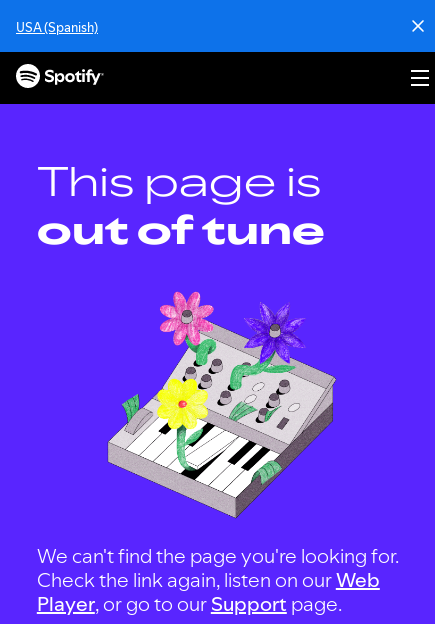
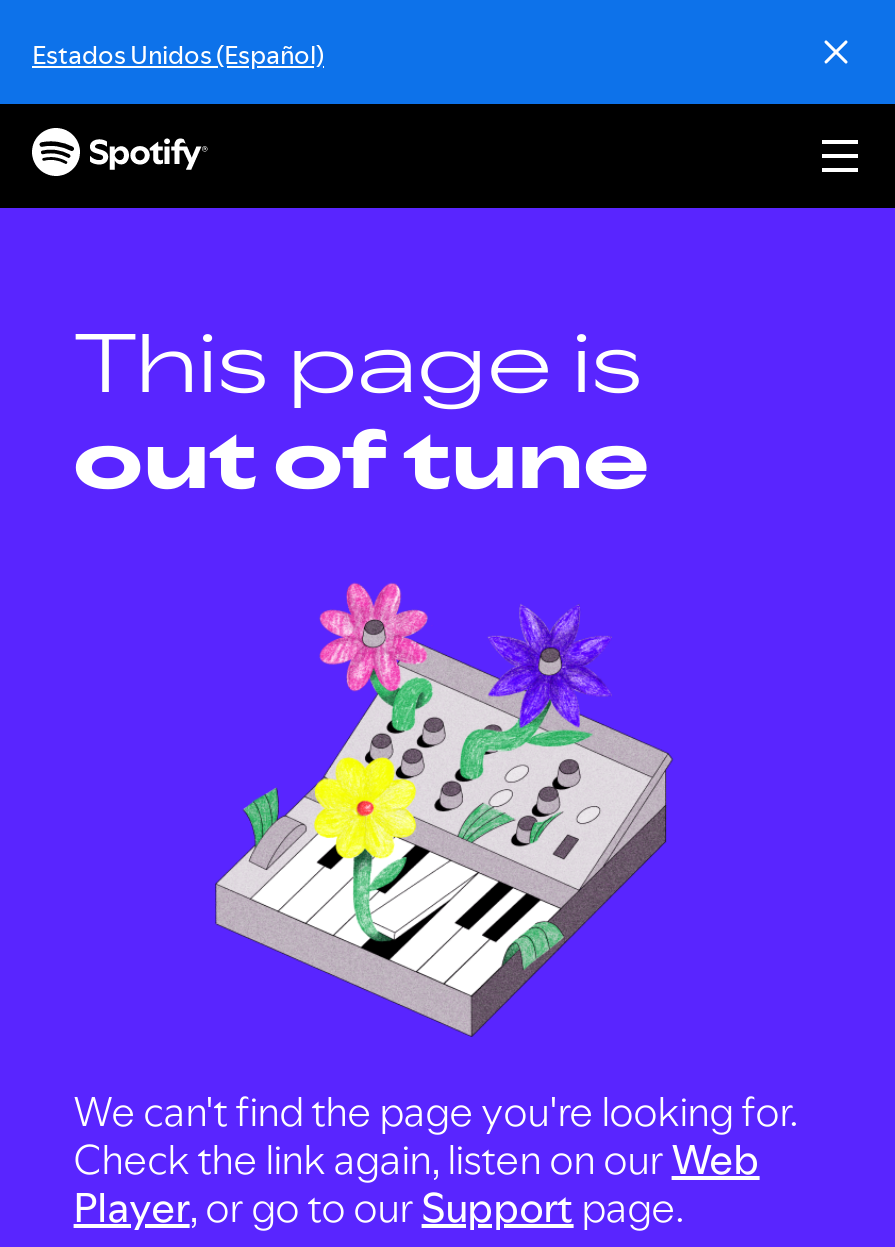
[16,18,98,36] USA (Spanish) -> [32,36,324,72] Estados Unidos (Español)

